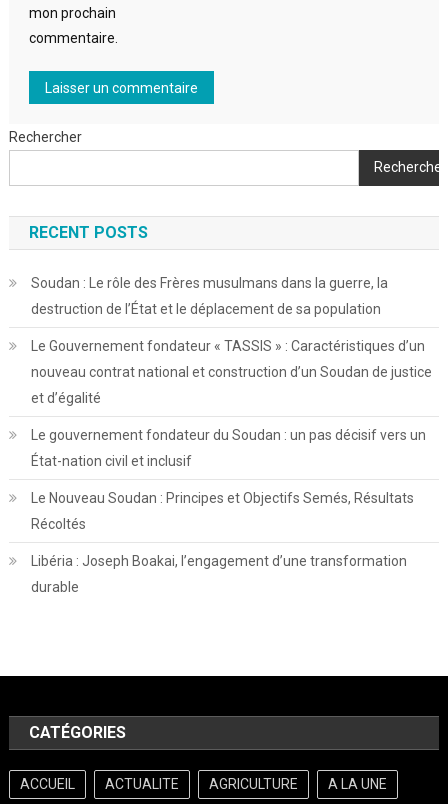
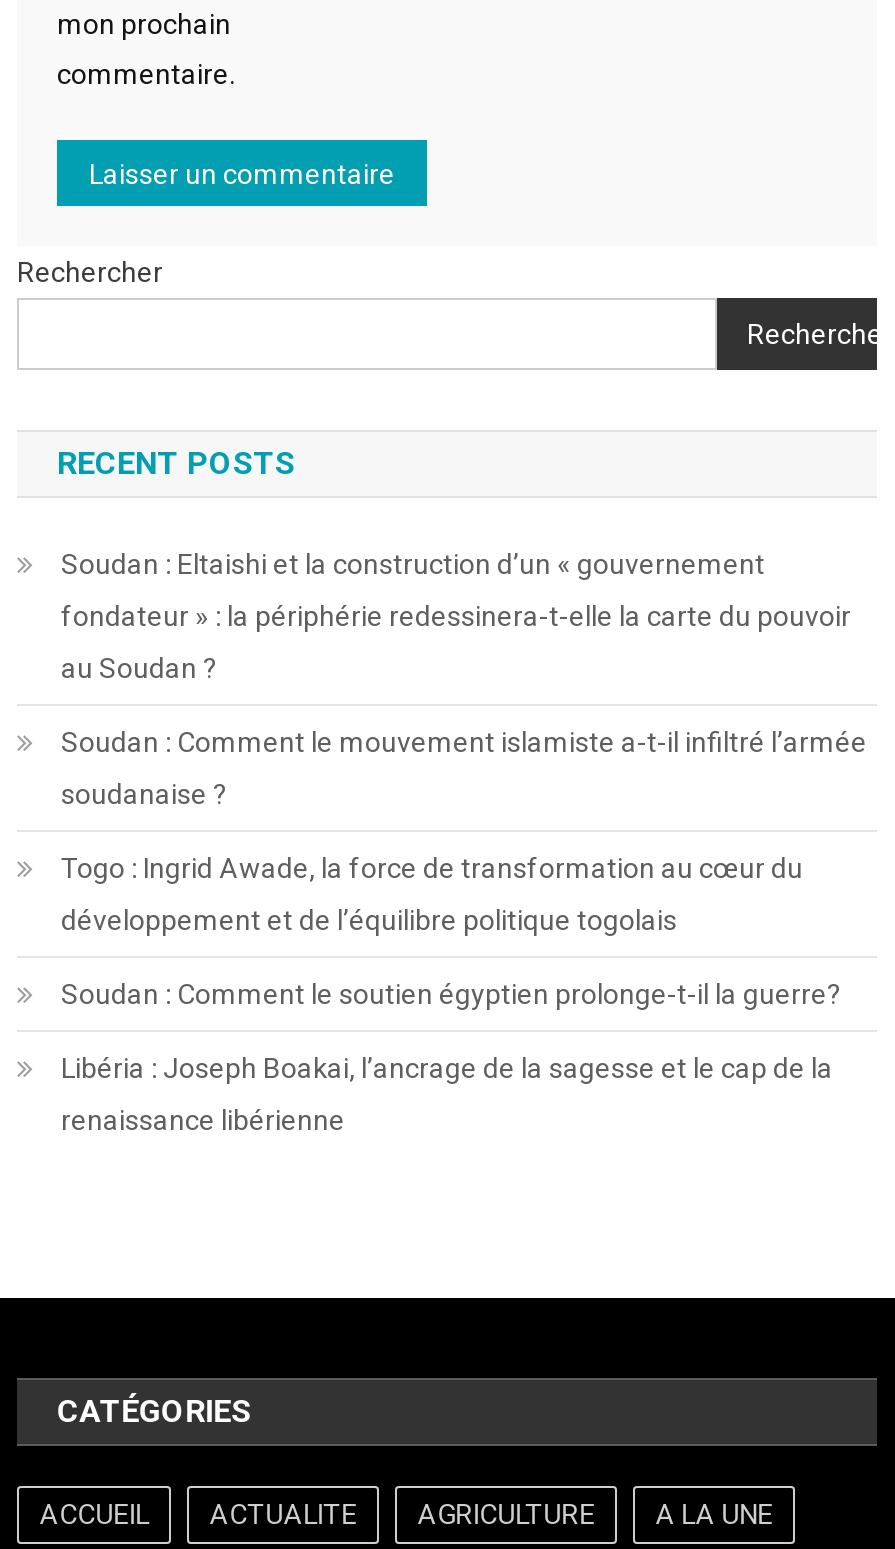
[31,275,432,595] Soudan : Le rôle des Frères musulmans dans la guerre, la | destruction de l’État et le déplacement de sa population | Le Gouvernement fondateur « TASSIS » : Caractéristiques d’un | nouveau contrat national et construction d’un Soudan de justice | et d’égalité | Le gouvernement fondateur du Soudan : un pas décisif vers un | État-nation civil et inclusif | Le Nouveau Soudan : Principes et Objectifs Semés, Résultats | Récoltés | Libéria : Joseph Boakai, l’engagement d’une transformation | durable -> [61,549,867,1137] Soudan : Eltaishi et la construction d’un « gouvernement | fondateur » : la périphérie redessinera-t-elle la carte du pouvoir | au Soudan ? | Soudan : Comment le mouvement islamiste a-t-il infiltré l’armée | soudanaise ? | Togo : Ingrid Awade, la force de transformation au cœur du | développement et de l’équilibre politique togolais | Soudan : Comment le soutien égyptien prolonge-t-il la guerre? | Libéria : Joseph Boakai, l’ancrage de la sagesse et le cap de la | renaissance libérienne

